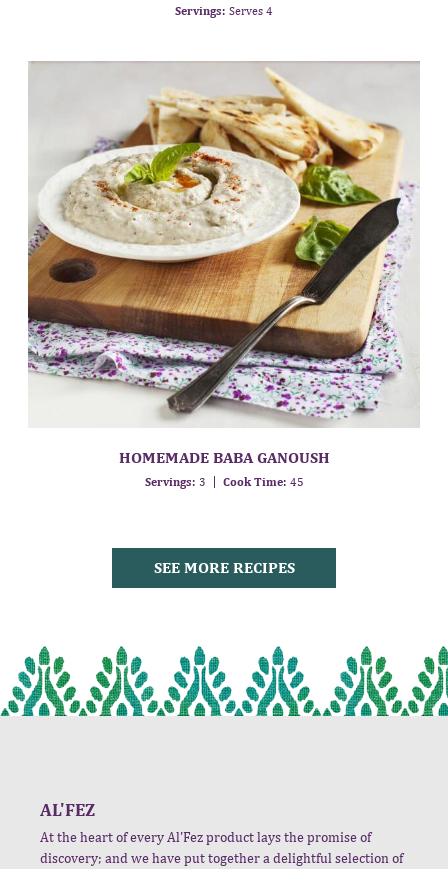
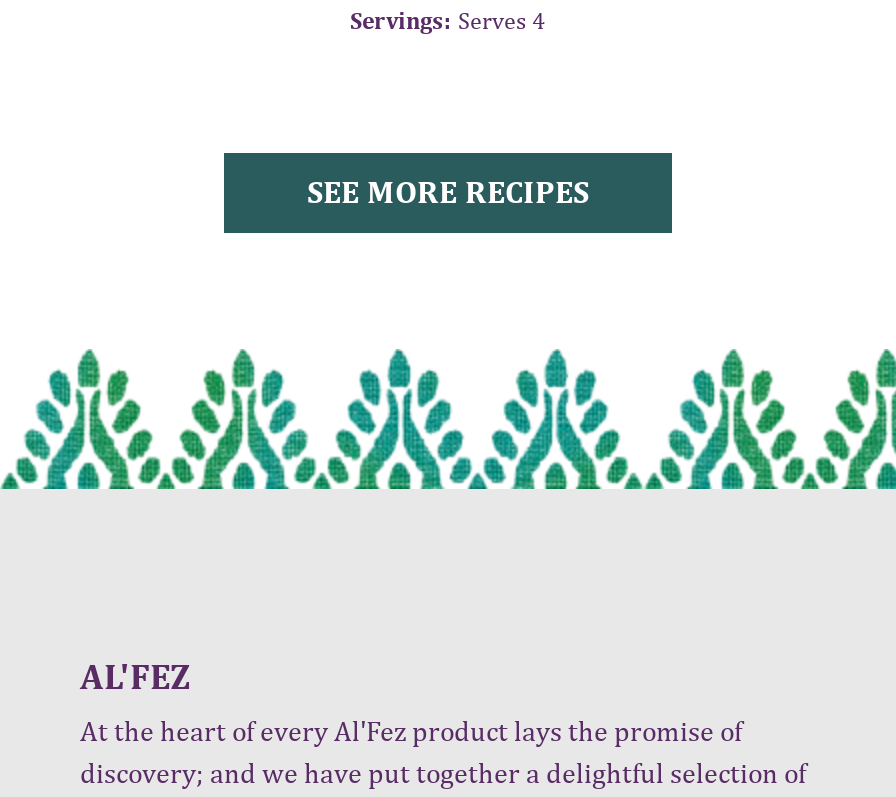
[27,61,420,489] [image] | HOMEMADE BABA GANOUSH | Servings: 3 | Cook Time: 45 -> none

